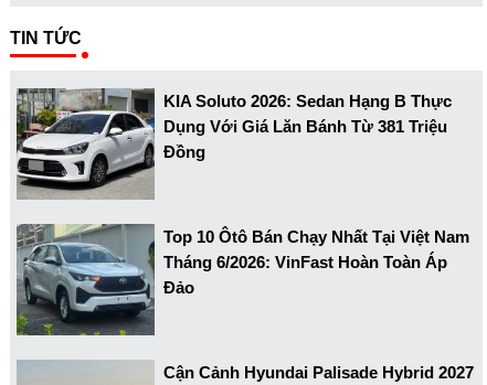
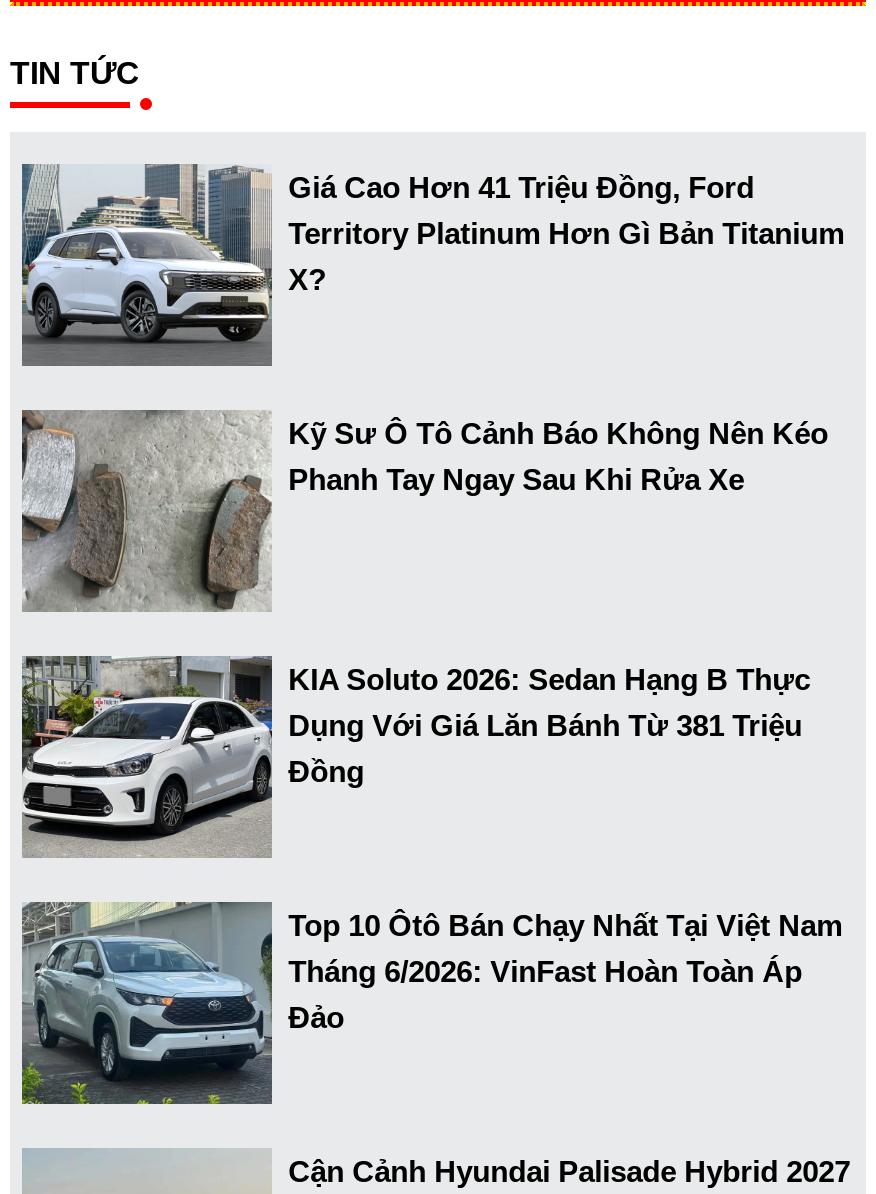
none -> [20,164,844,366] [image] | Giá Cao Hơn 41 Triệu Đồng, Ford | Territory Platinum Hơn Gì Bản Titanium | X?
none -> [22,410,828,612] [image] | Kỹ Sư Ô Tô Cảnh Báo Không Nên Kéo | Phanh Tay Ngay Sau Khi Rửa Xe

